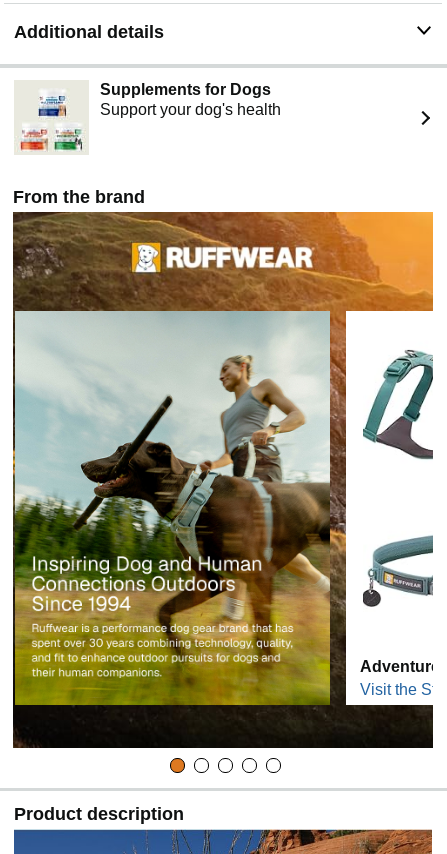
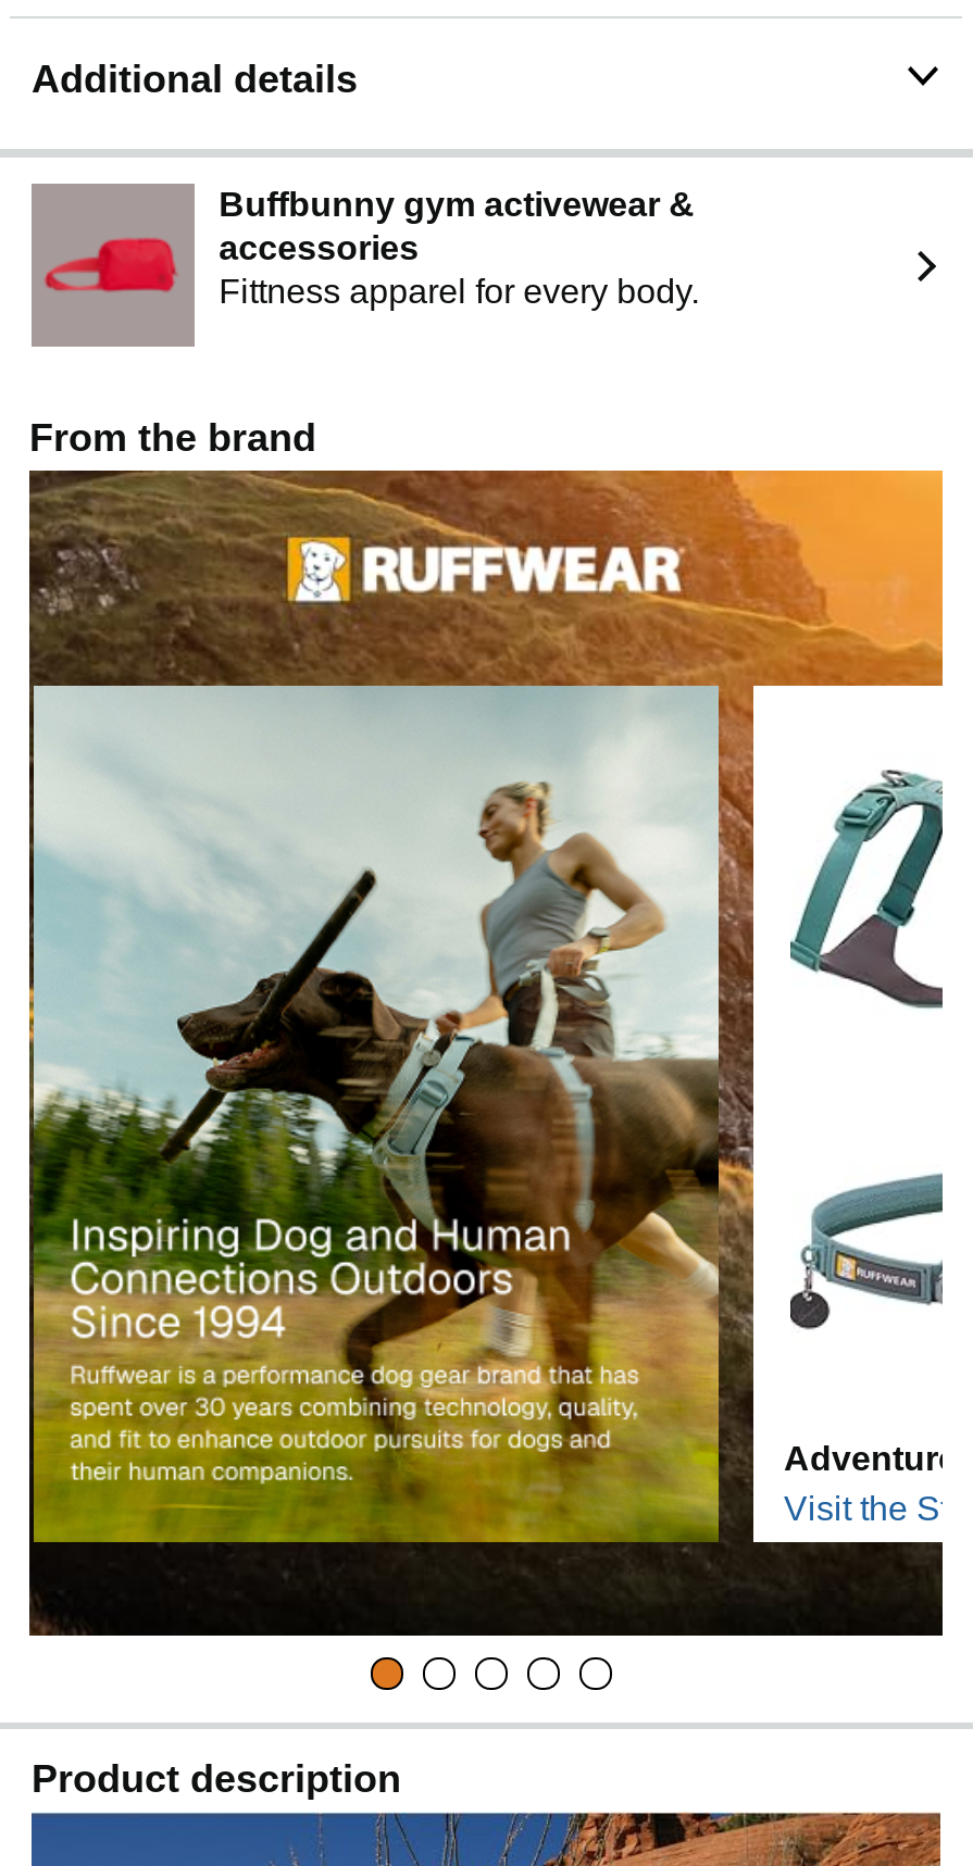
[15,81,281,154] [image] | Supplements for Dogs | Support your dog's health -> [32,184,699,347] [image] | Buffbunny gym activewear & | accessories | Fittness apparel for every body.

